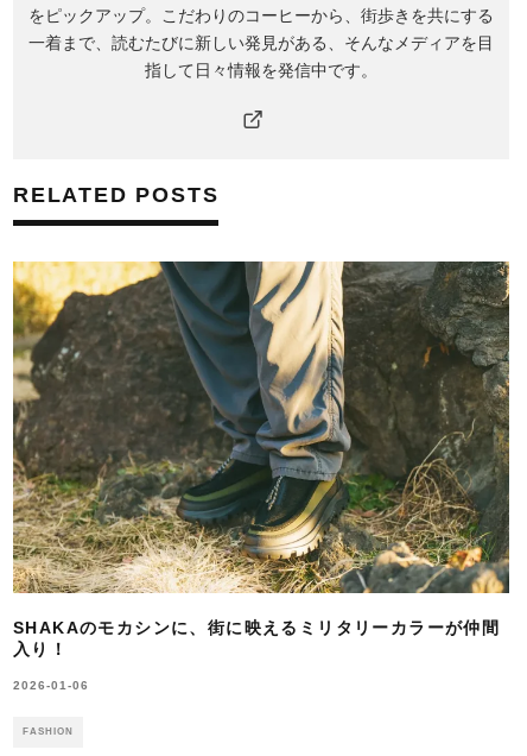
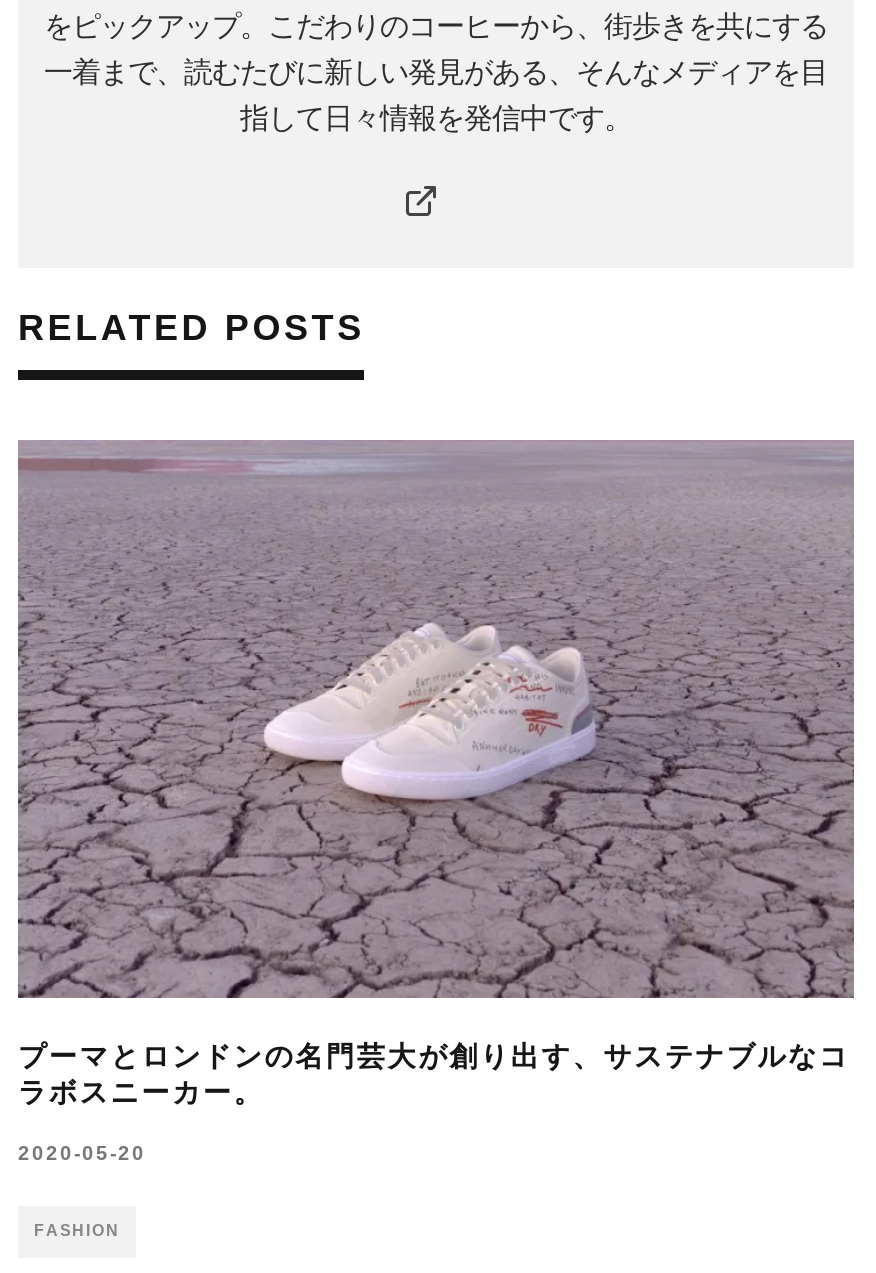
[12,262,510,658] [image] | SHAKAのモカシンに、街に映えるミリタリーカラーが仲間 | 入り！ -> [16,438,856,1108] [image] | プーマとロンドンの名門芸大が創り出す、サステナブルなコ | ラボスニーカー。
[13,679,89,692] 2026-01-06 -> [18,1142,146,1164] 2020-05-20

